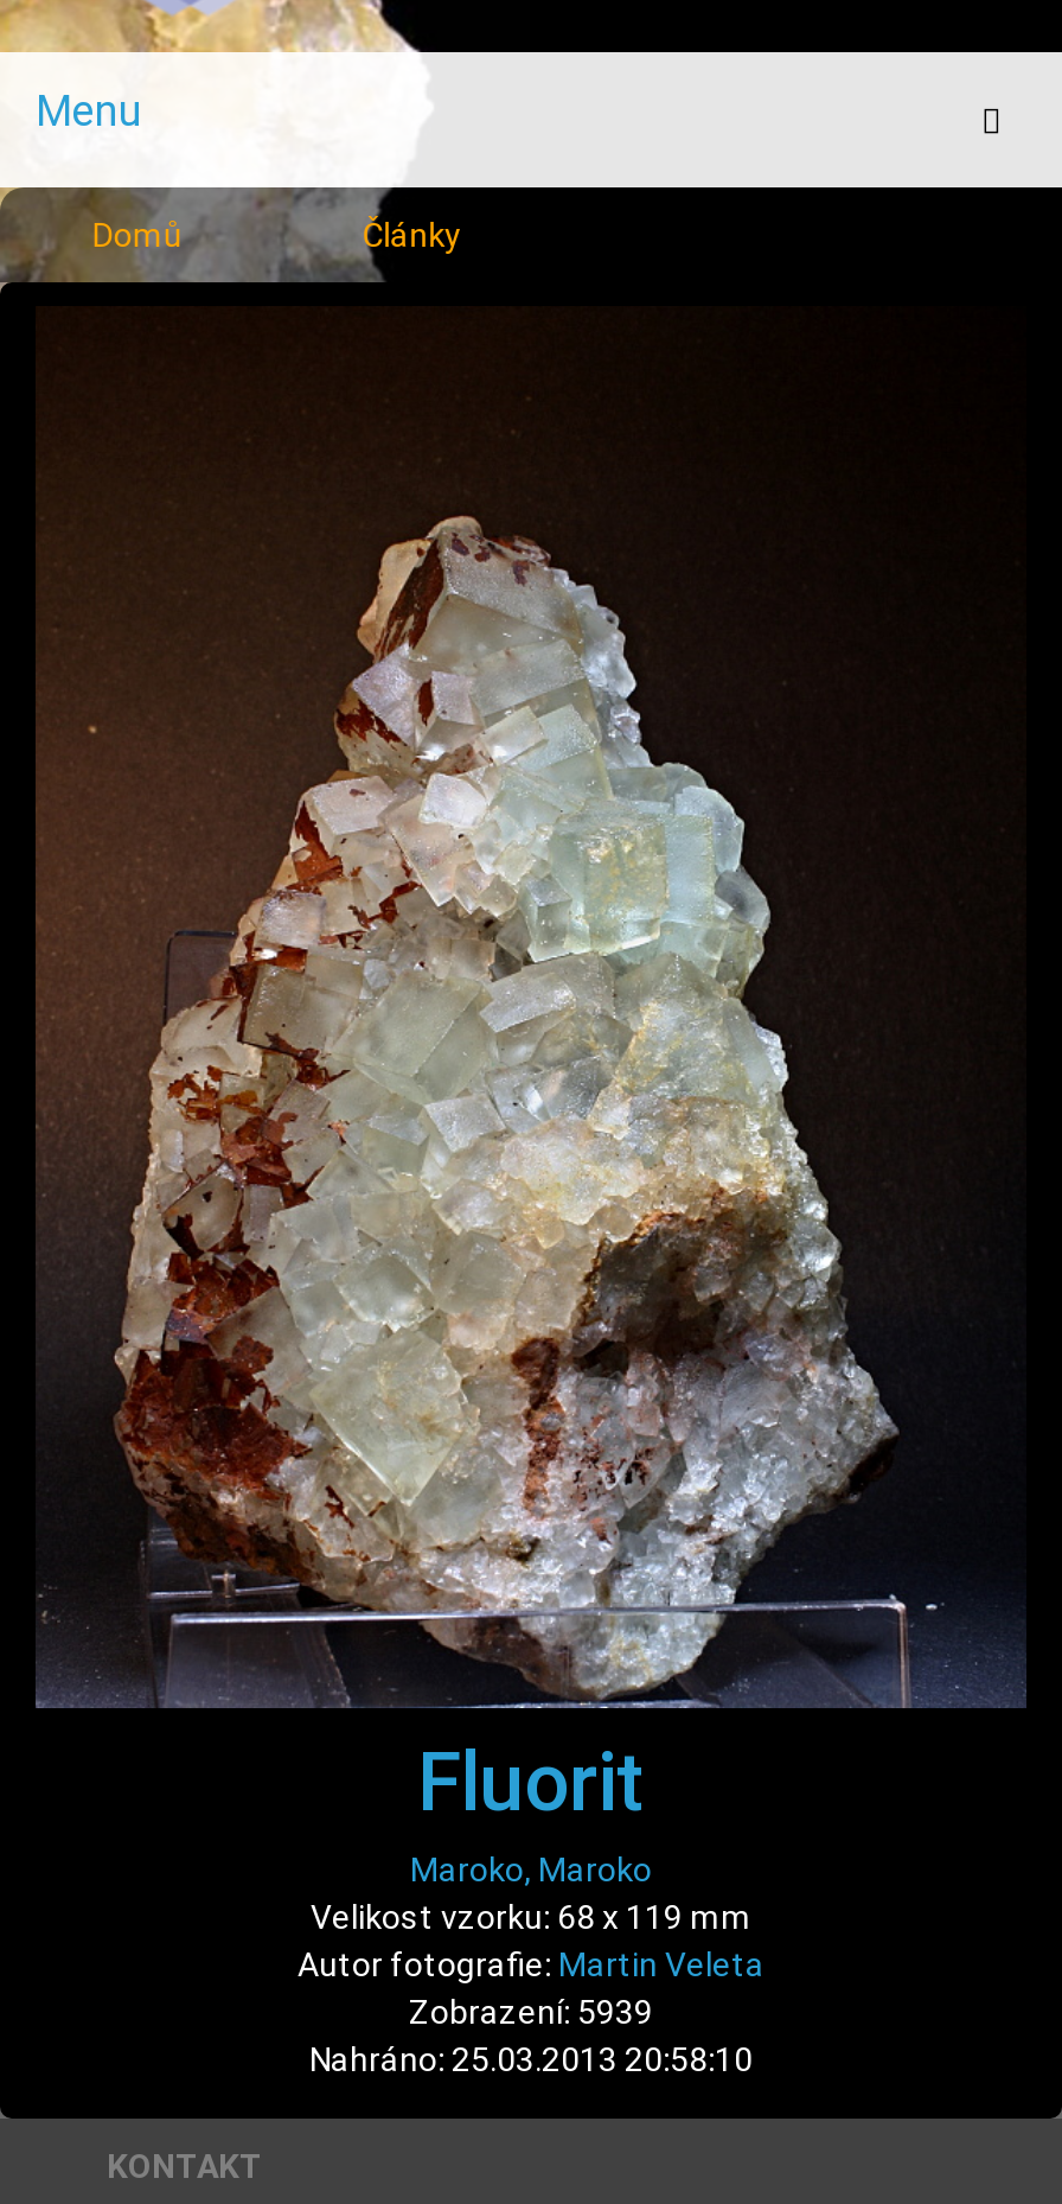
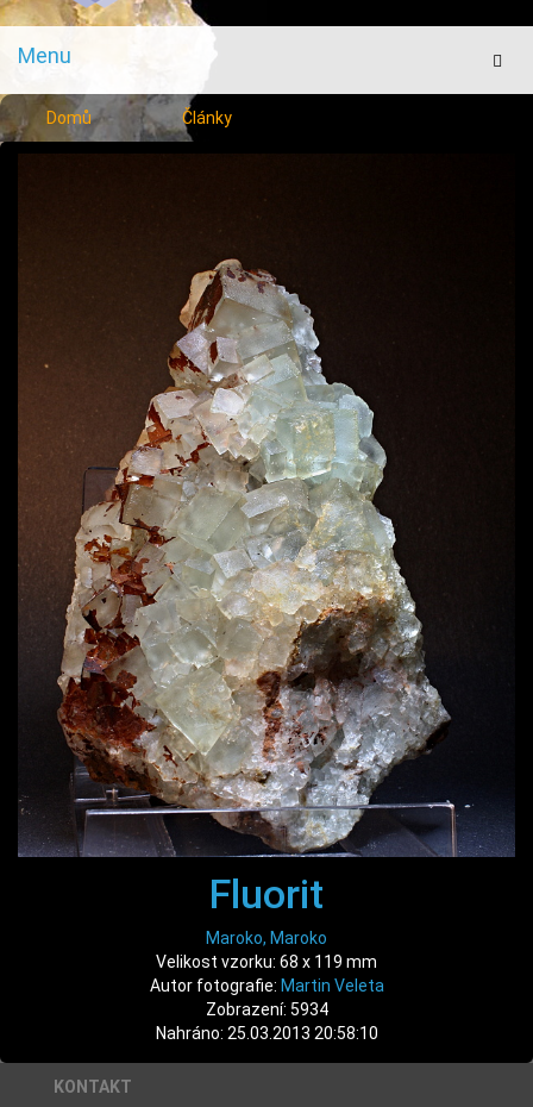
[409,1992,653,2030] Zobrazení: 5939 -> [205,1000,328,1019] Zobrazení: 5934

